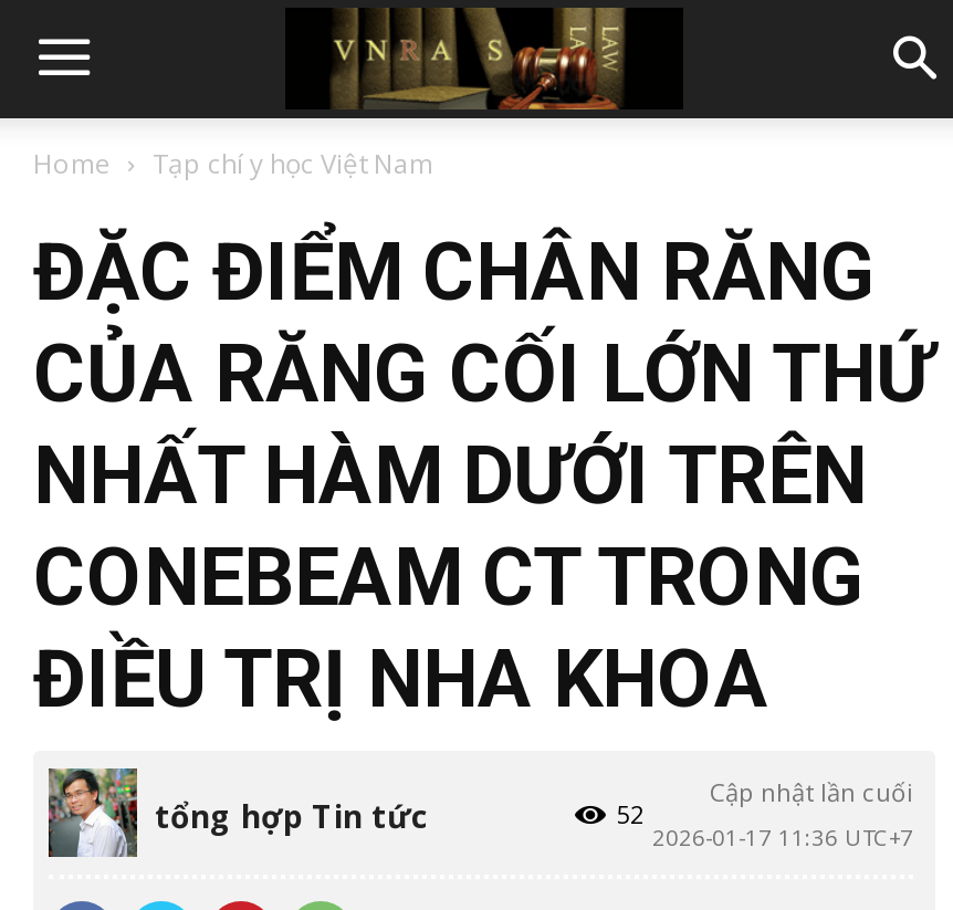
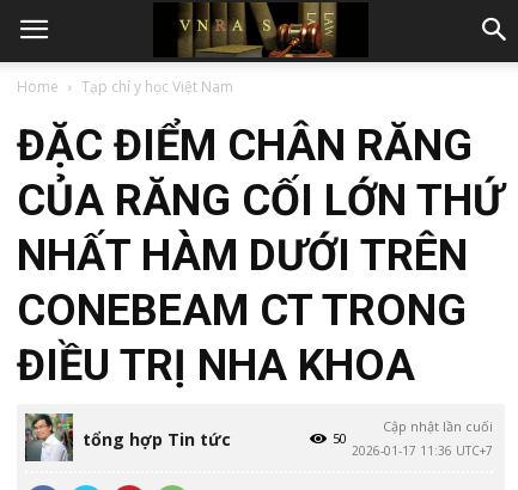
[617,797,643,830] 52 -> [333,429,347,447] 50

